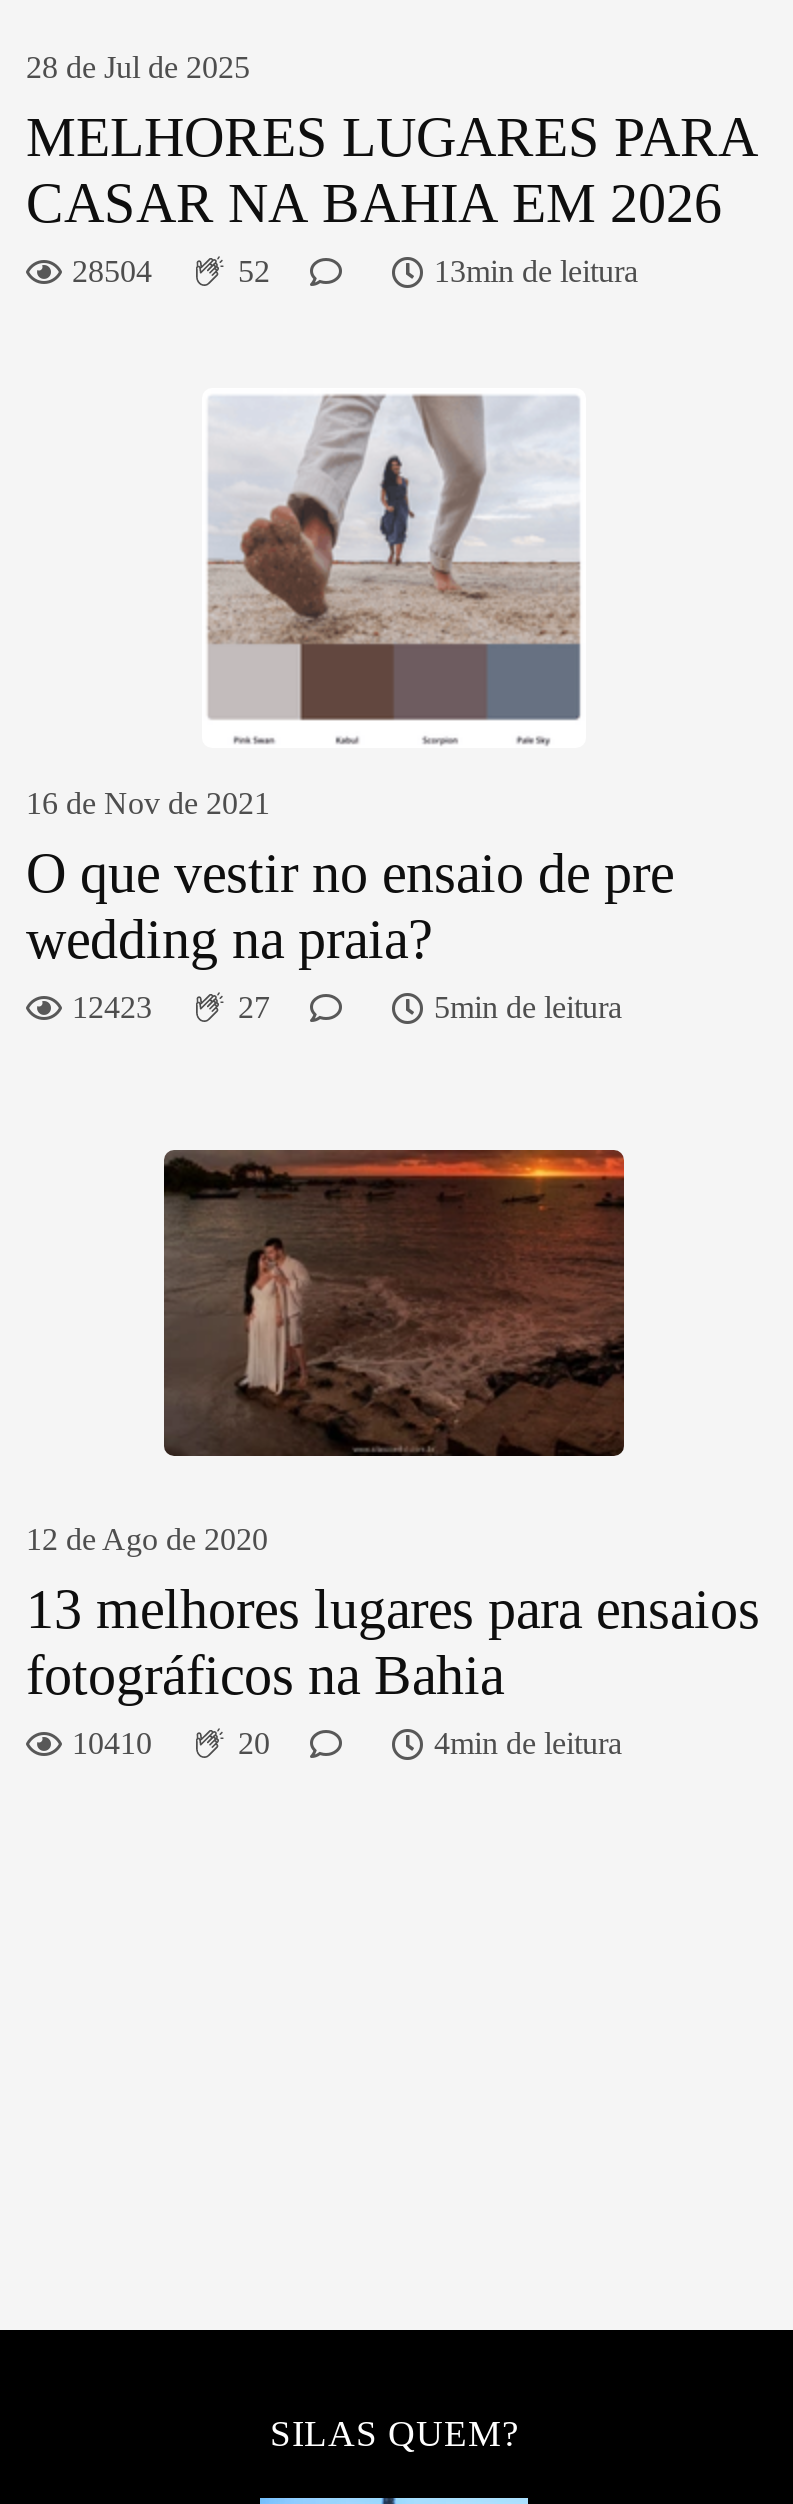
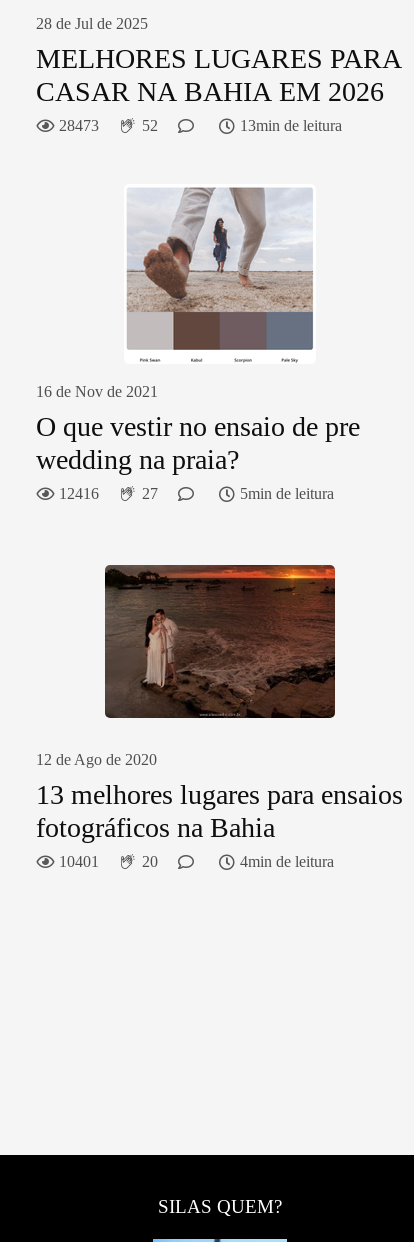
[72,254,152,288] 28504 -> [59,117,99,134] 28473
[72,990,152,1024] 12423 -> [59,485,99,502] 12416
[72,1726,152,1760] 10410 -> [59,853,99,870] 10401

